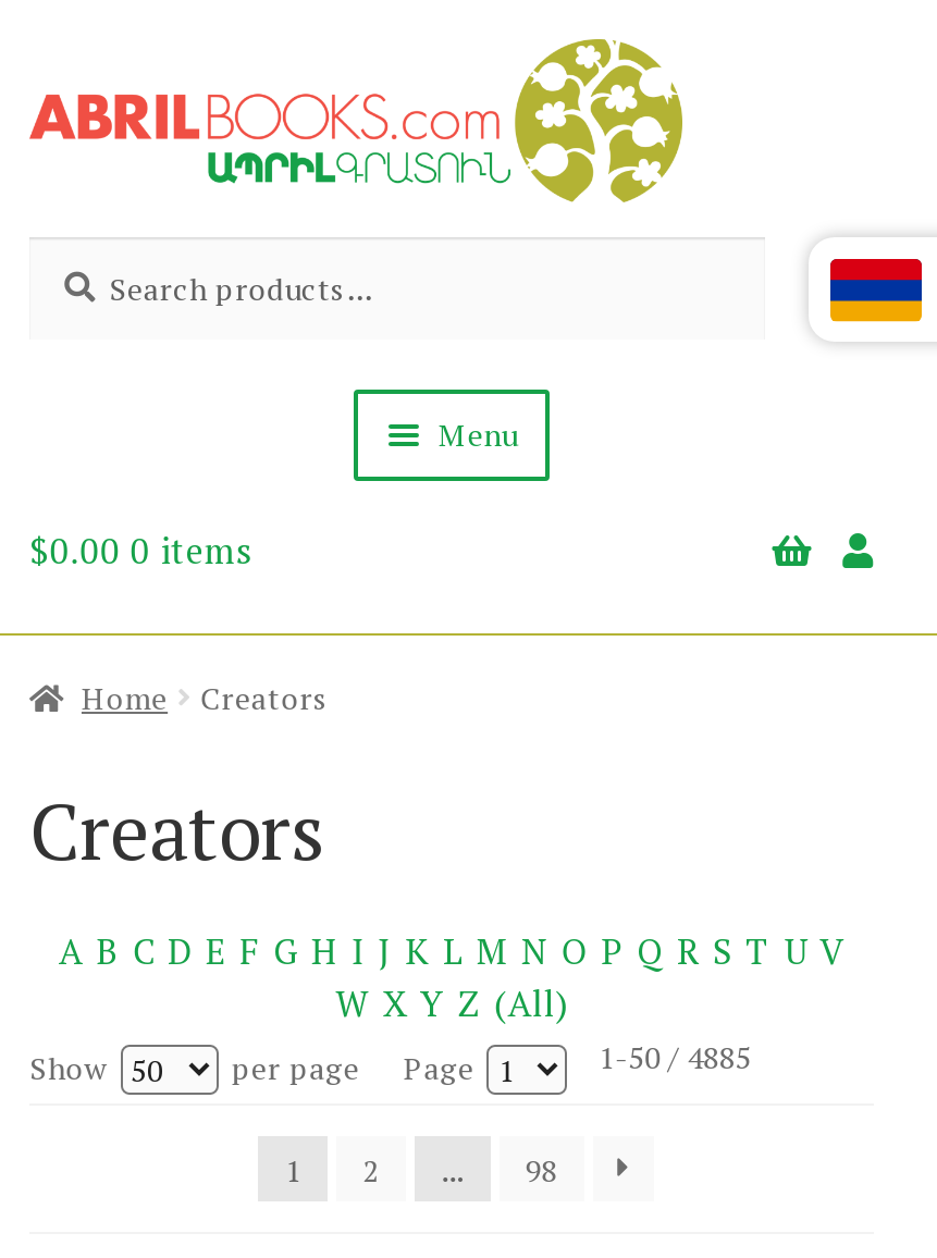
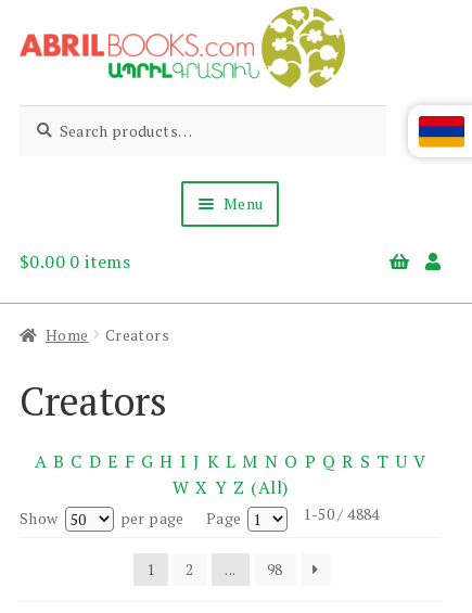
[598,1036,752,1077] 1-50 / 4885 -> [303,503,380,524] 1-50 / 4884

